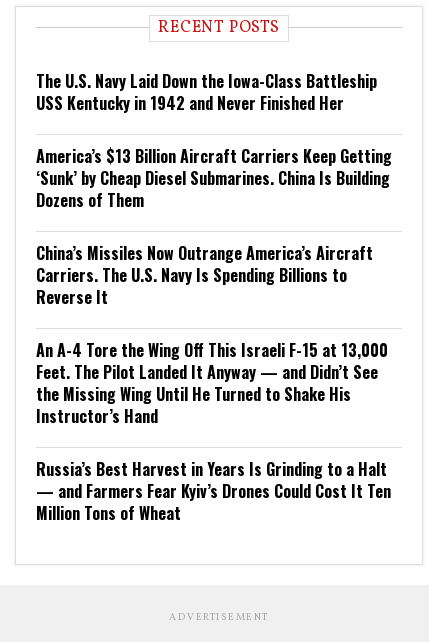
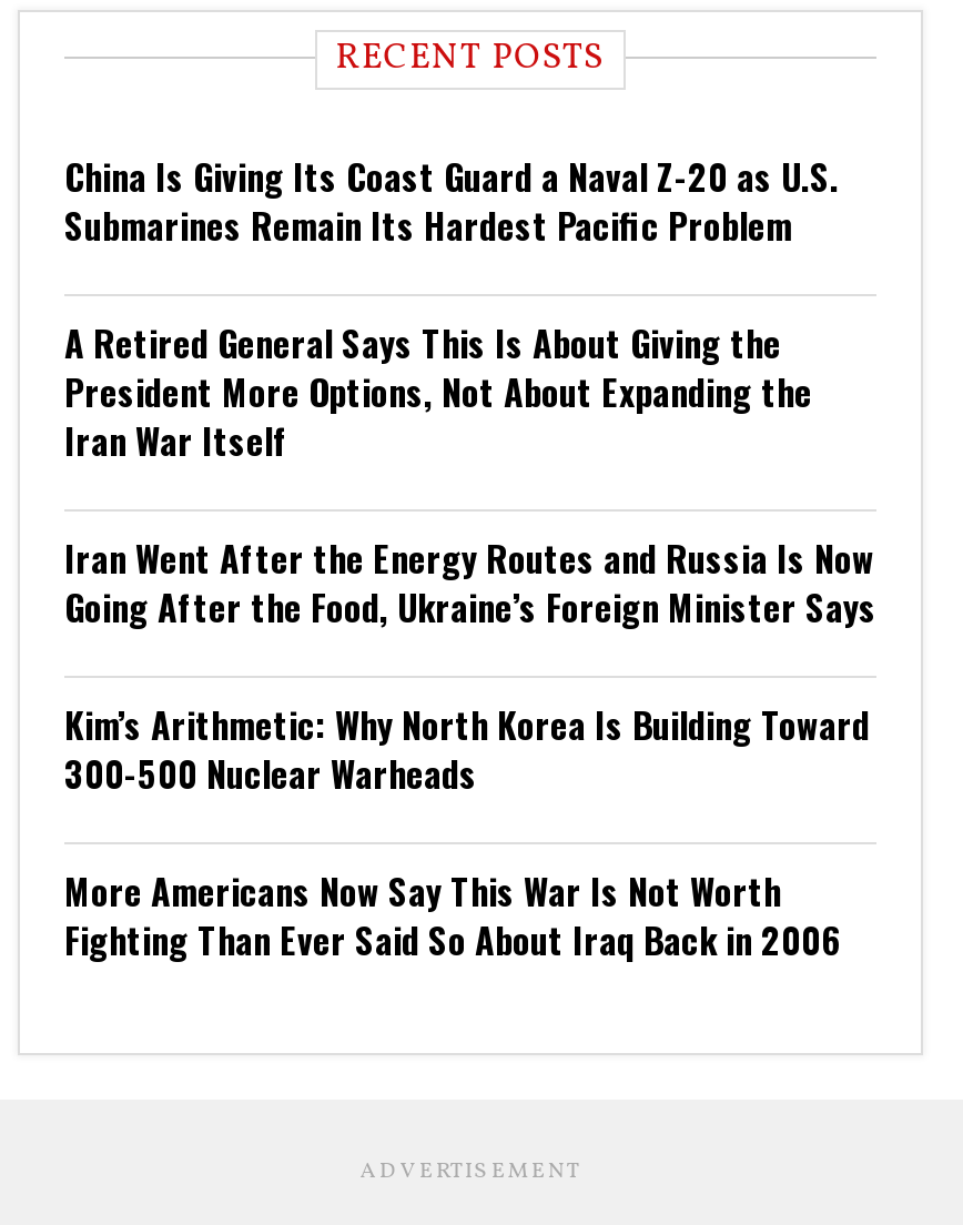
[36,69,377,115] The U.S. Navy Laid Down the Iowa-Class Battleship | USS Kentucky in 1942 and Never Finished Her -> [64,149,839,251] China Is Giving Its Coast Guard a Naval Z-20 as U.S. | Submarines Remain Its Hardest Pacific Problem
[36,144,392,212] America’s $13 Billion Aircraft Carriers Keep Getting | ‘Sunk’ by Cheap Diesel Submarines. China Is Building | Dozens of Them -> [64,316,812,467] A Retired General Says This Is About Giving the | President More Options, Not About Expanding the | Iran War Itself
[36,241,373,309] China’s Missiles Now Outrange America’s Aircraft | Carriers. The U.S. Navy Is Spending Billions to | Reverse It -> [64,531,876,633] Iran Went After the Energy Routes and Russia Is Now | Going After the Food, Ukraine’s Foreign Minister Says
[36,338,388,428] An A-4 Tore the Wing Off This Israeli F-15 at 13,000 | Feet. The Pilot Landed It Anyway — and Didn’t See | the Missing Wing Until He Turned to Shake His | Instructor’s Hand -> [64,697,870,800] Kim’s Arithmetic: Why North Korea Is Building Toward | 300-500 Nuclear Warheads
[36,457,391,525] Russia’s Best Harvest in Years Is Grinding to a Halt | — and Farmers Fear Kyiv’s Drones Could Cost It Ten | Million Tons of Wheat -> [64,864,841,966] More Americans Now Say This War Is Not Worth | Fighting Than Ever Said So About Iraq Back in 2006

